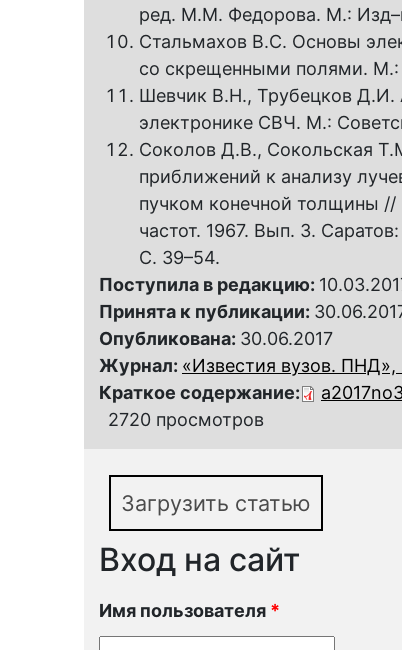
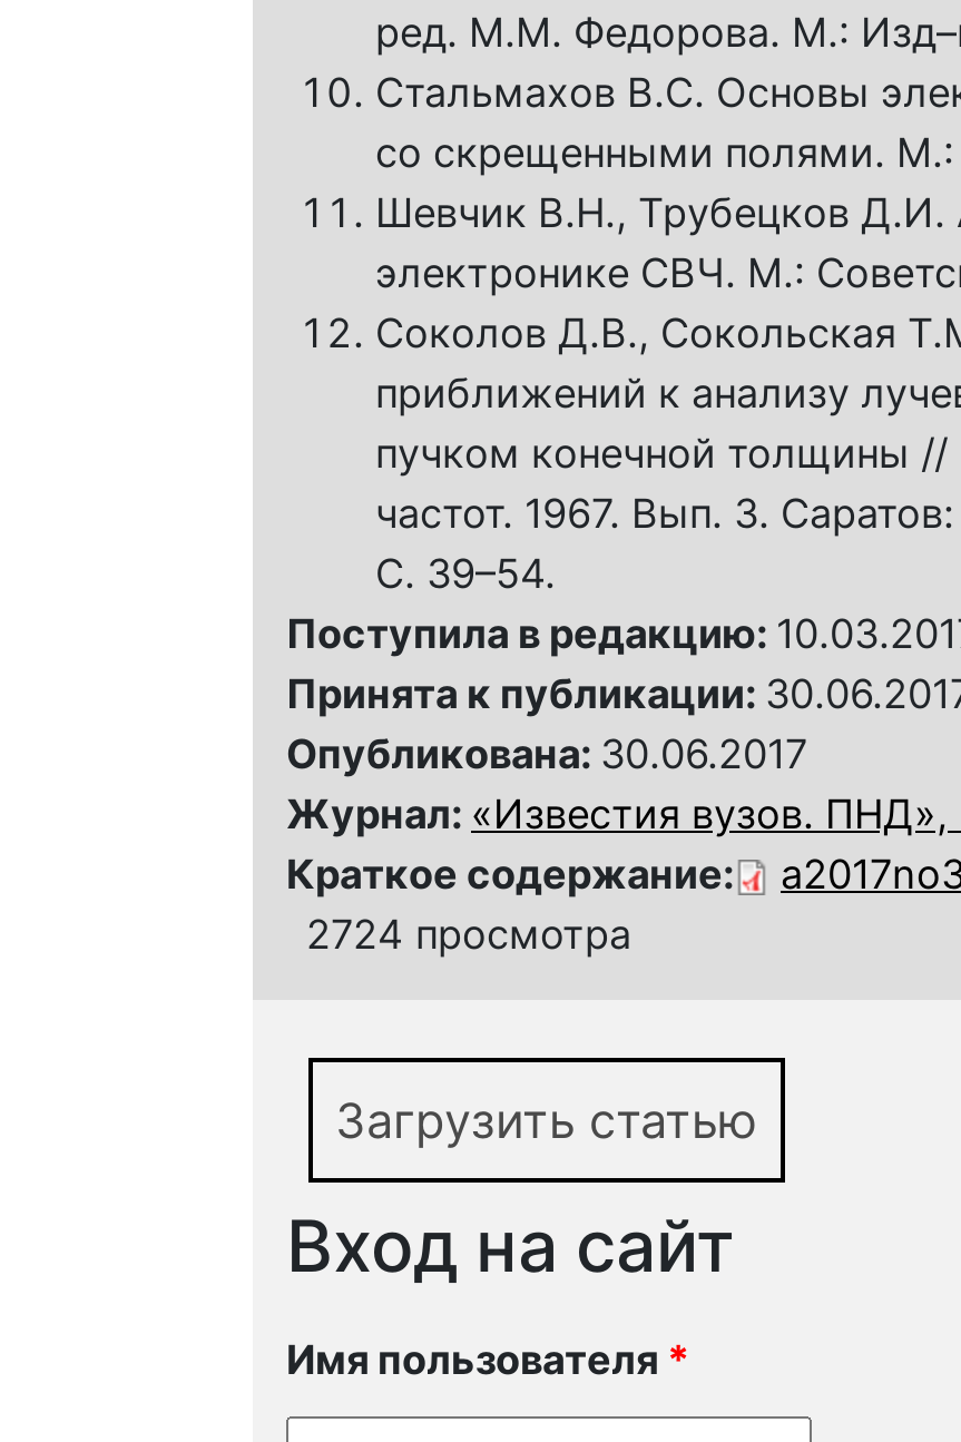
[108,409,264,430] 2720 просмотров -> [306,910,631,957] 2724 просмотра

